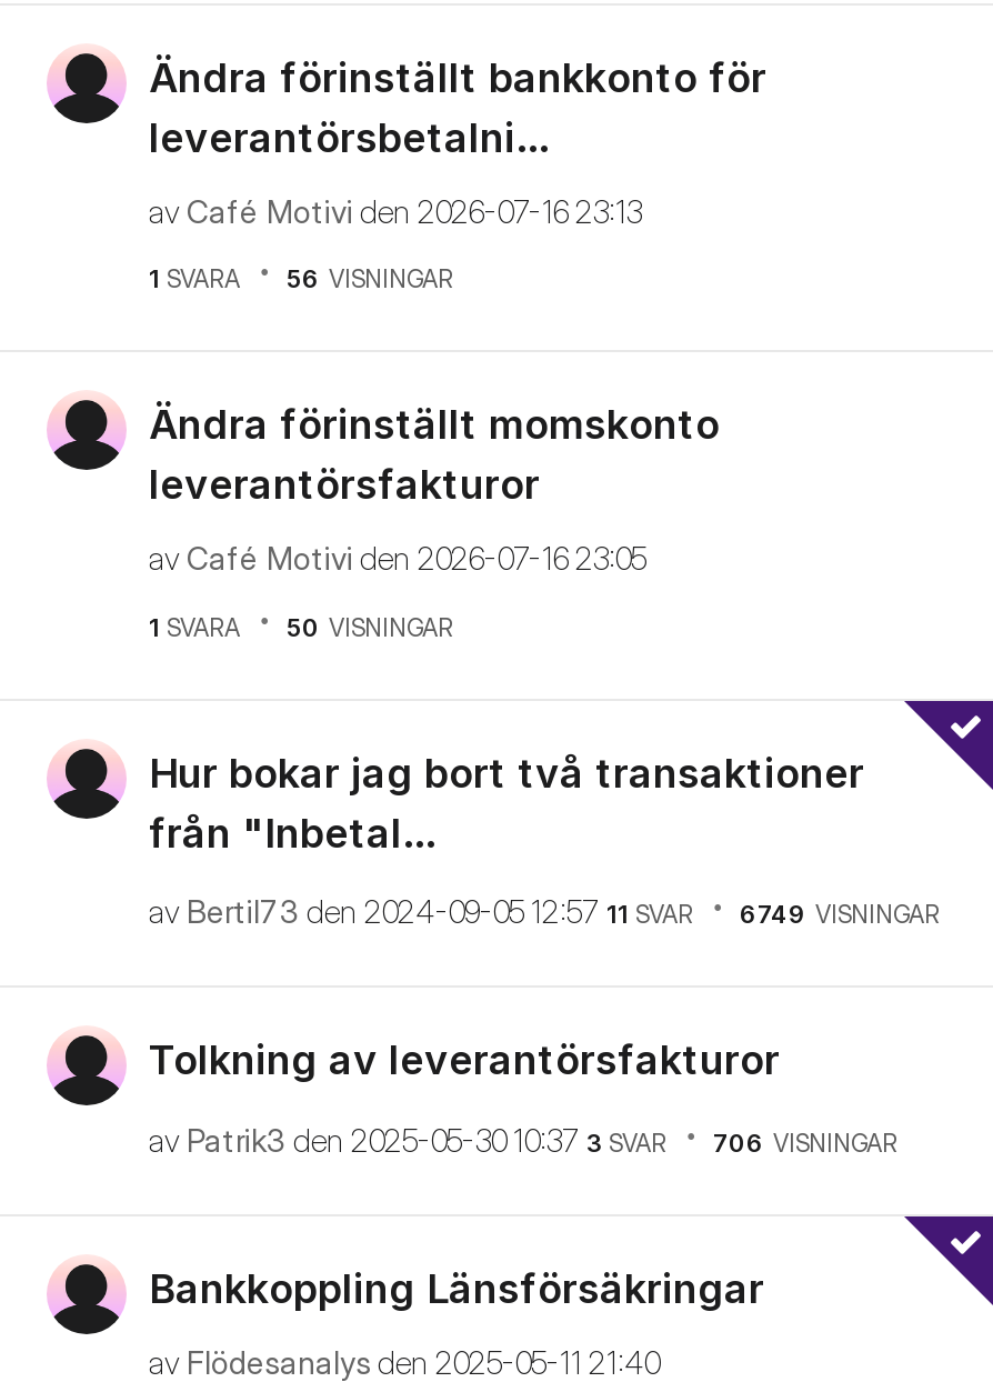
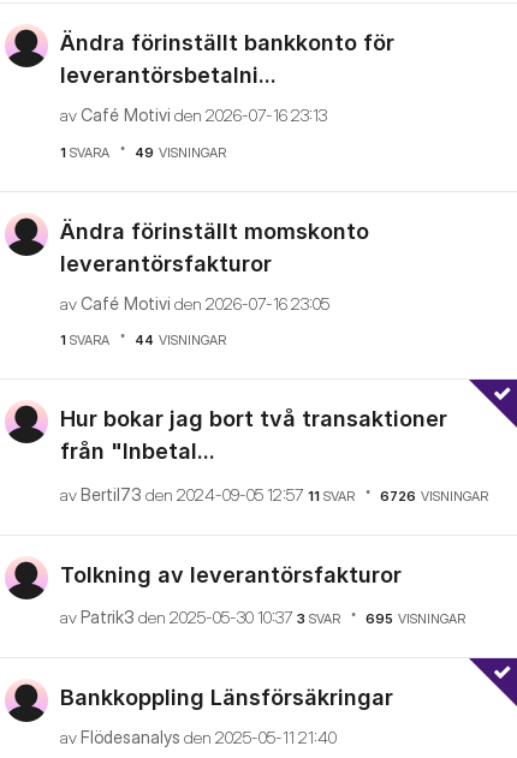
[149,263,453,294] 1 SVARA 56 VISNINGAR -> [60,144,226,160] 1 SVARA 49 VISNINGAR
[149,611,453,642] 1 SVARA 50 VISNINGAR -> [60,332,226,348] 1 SVARA 44 VISNINGAR
[149,892,940,930] av Bertil73 den 2024-09-05 12:57 11 SVAR 6749 VISNINGAR -> [60,484,488,504] av Bertil73 den 2024-09-05 12:57 11 SVAR 6726 VISNINGAR
[149,1120,897,1158] av Patrik3 den 2025-05-30 10:37 3 SVAR 706 VISNINGAR -> [60,607,465,627] av Patrik3 den 2025-05-30 10:37 3 SVAR 695 VISNINGAR

